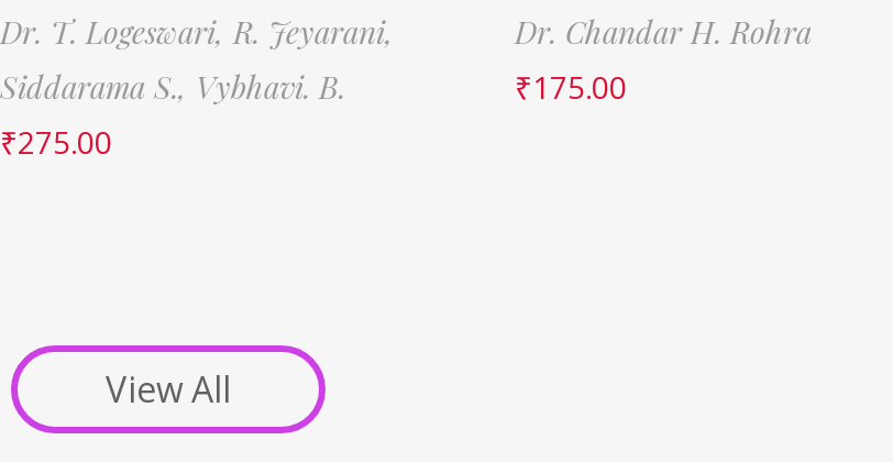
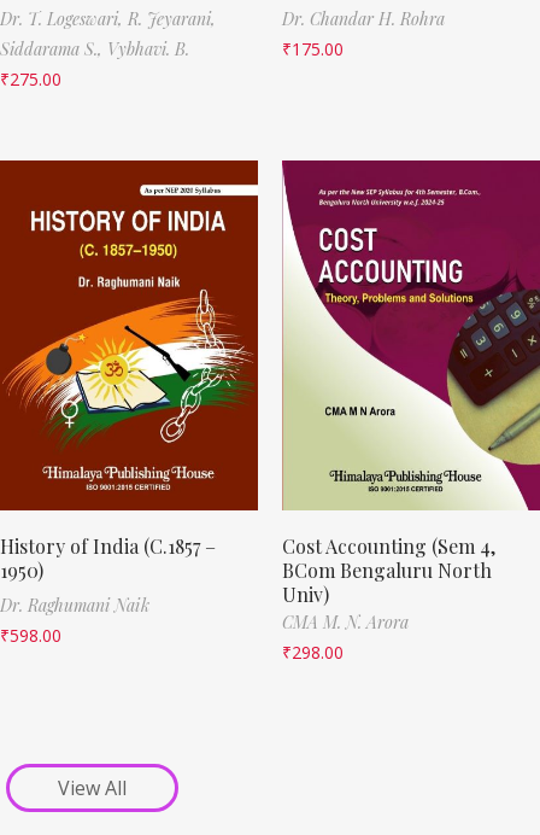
none -> [0,159,259,646] [image] | History of India (C.1857 – | 1950) | Dr. Raghumani Naik | ₹598.00
none -> [281,159,536,663] [image] | Cost Accounting (Sem 4, | BCom Bengaluru North | Univ) | CMA M. N. Arora | ₹298.00

